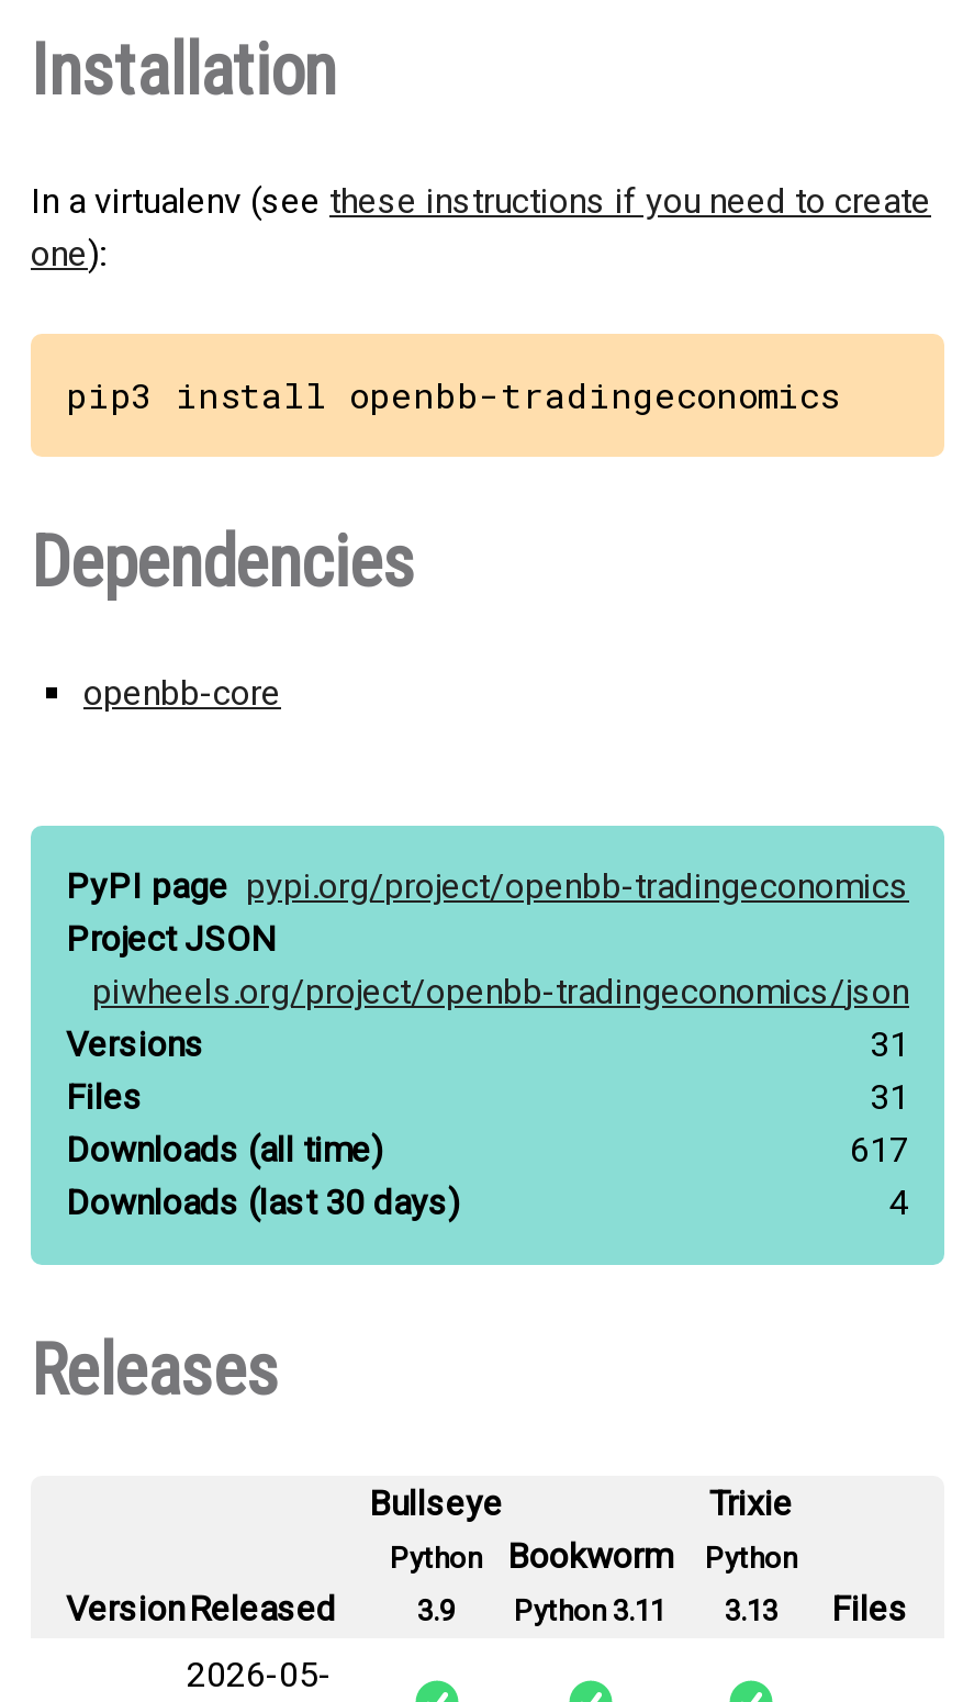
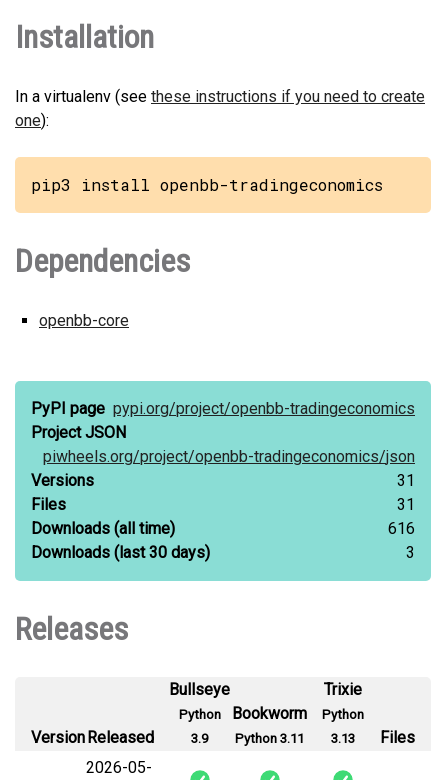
[850,1129,909,1171] 617 -> [388,519,415,538] 616
[889,1182,909,1223] 4 -> [406,543,415,562] 3

